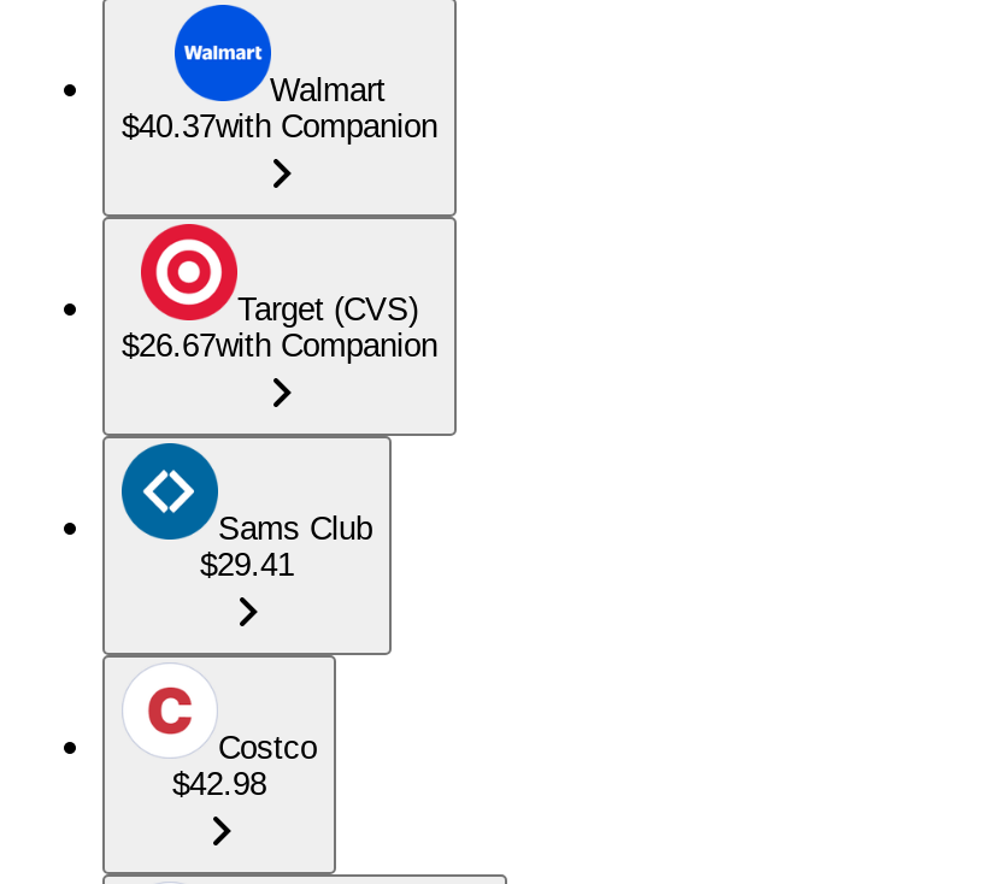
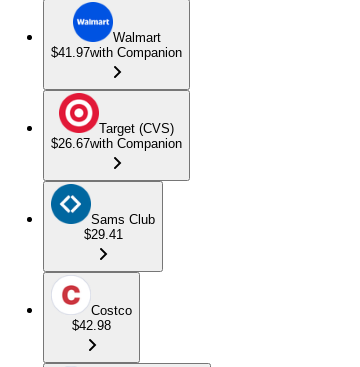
[122,109,437,145] $40.37with Companion -> [51,45,182,60] $41.97with Companion

